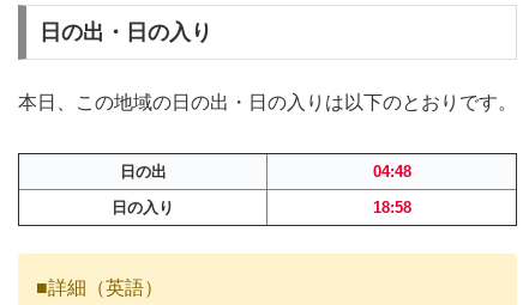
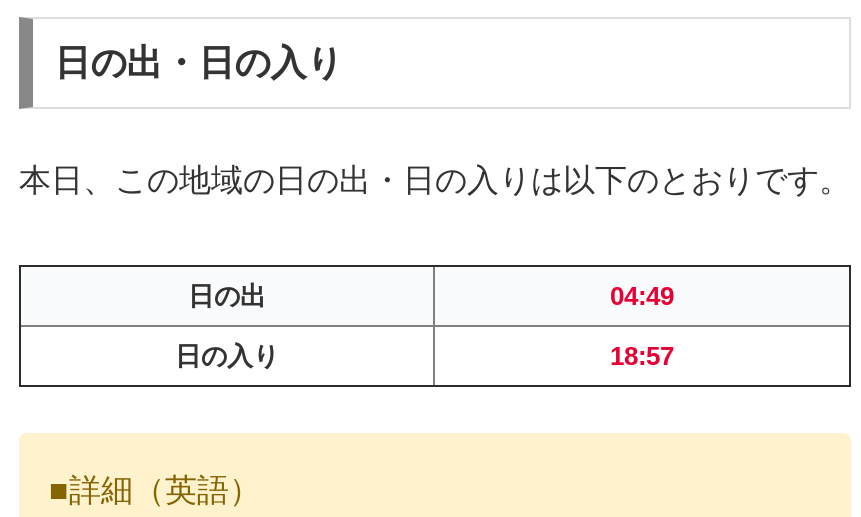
[372,163,411,181] 04:48 -> [610,281,674,311] 04:49
[372,199,411,217] 18:58 -> [610,341,674,371] 18:57

